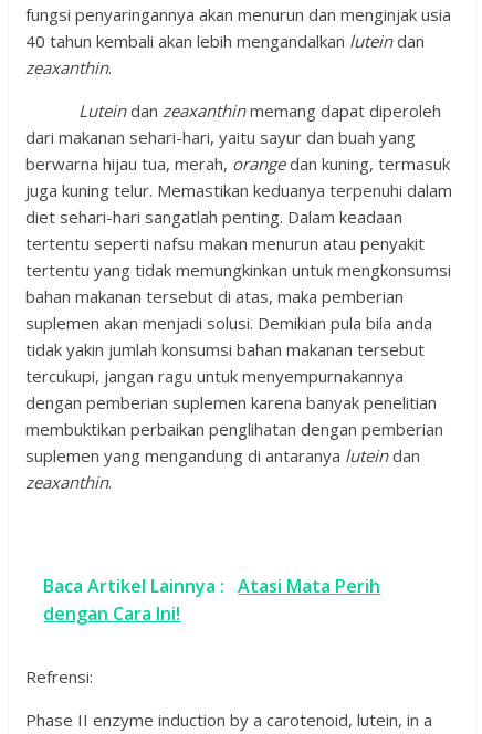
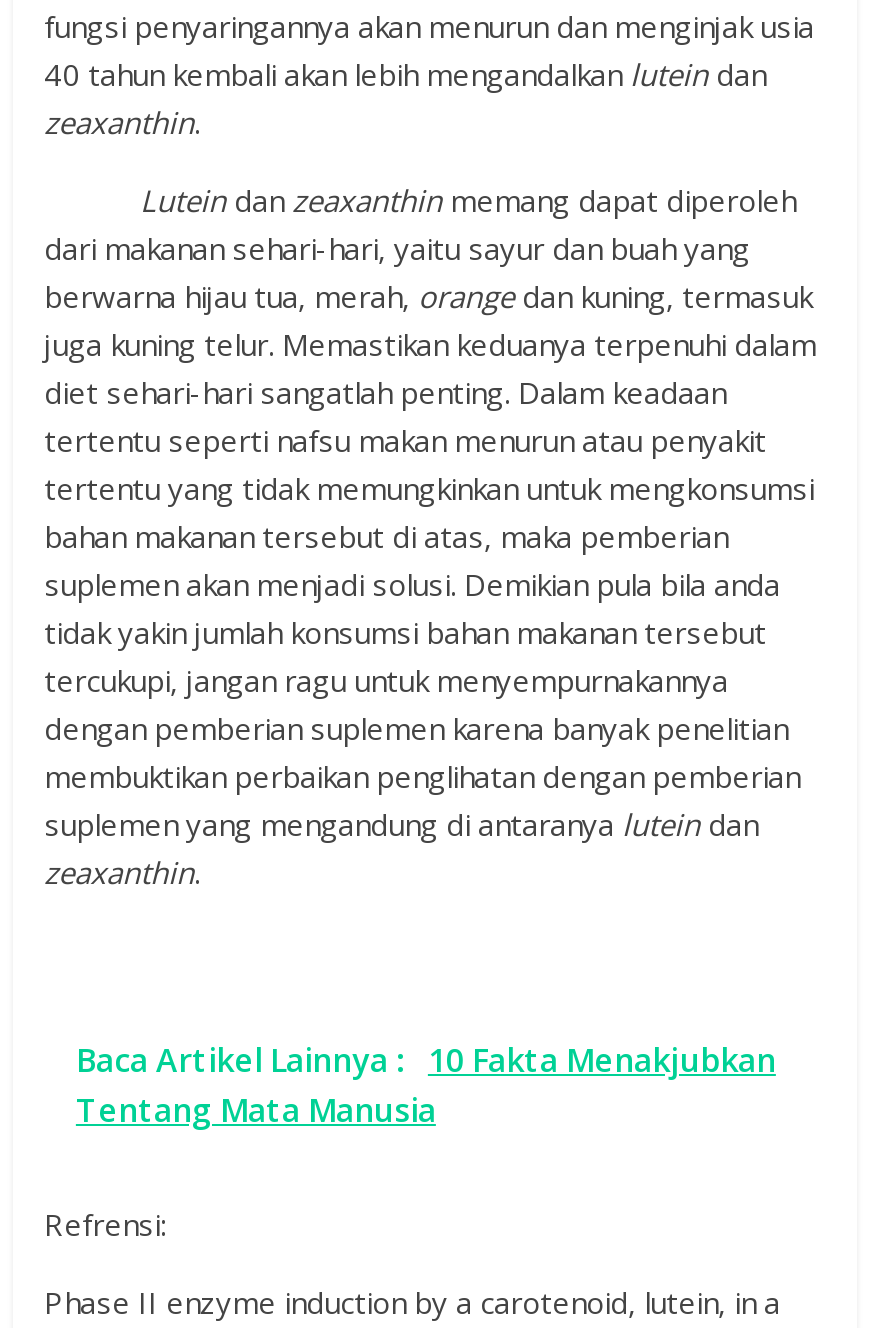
[44,574,381,626] Baca Artikel Lainnya : Atasi Mata Perih | dengan Cara Ini! -> [76,1038,776,1132] Baca Artikel Lainnya : 10 Fakta Menakjubkan | Tentang Mata Manusia

